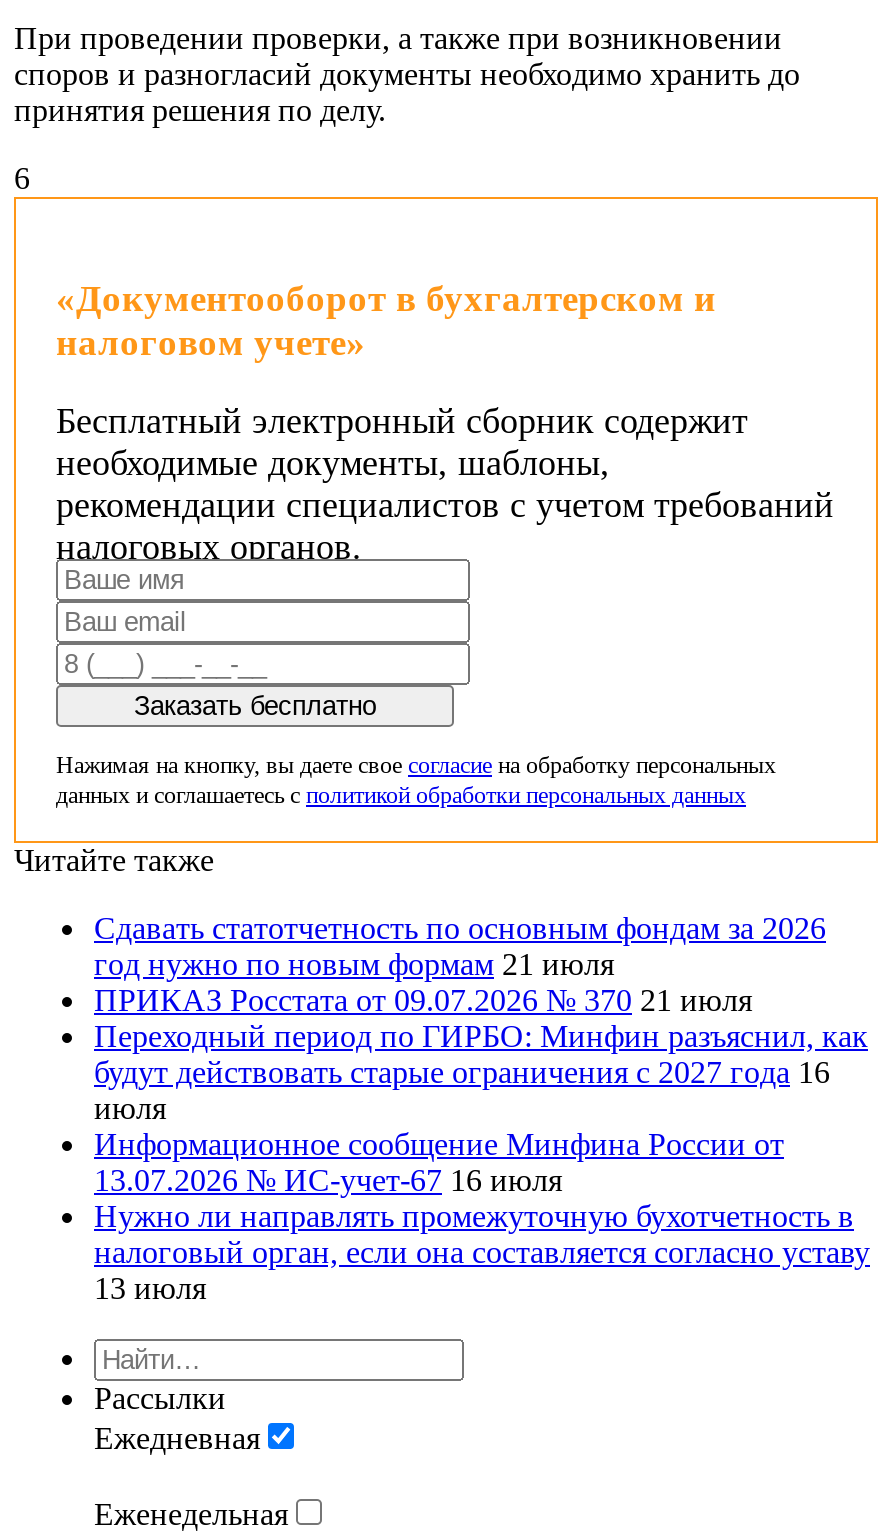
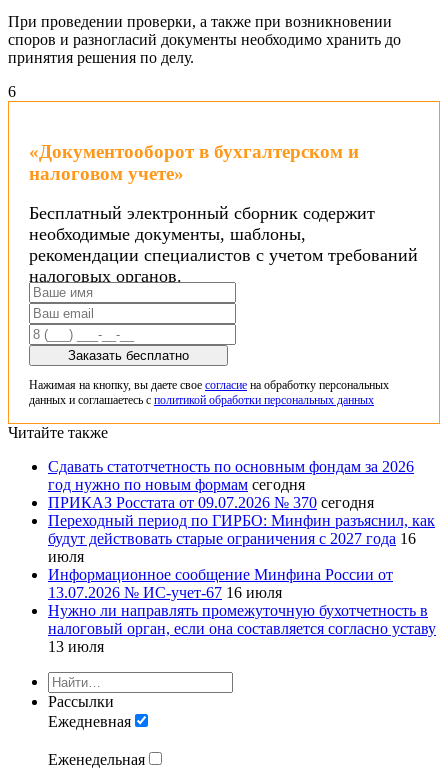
[94,947,752,1017] год нужно по новым формам 21 июля | ПРИКАЗ Росстата от 09.07.2026 № 370 21 июля -> [48,476,374,511] год нужно по новым формам сегодня | ПРИКАЗ Росстата от 09.07.2026 № 370 сегодня

